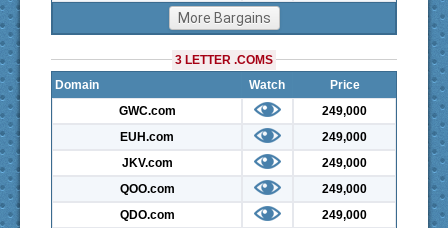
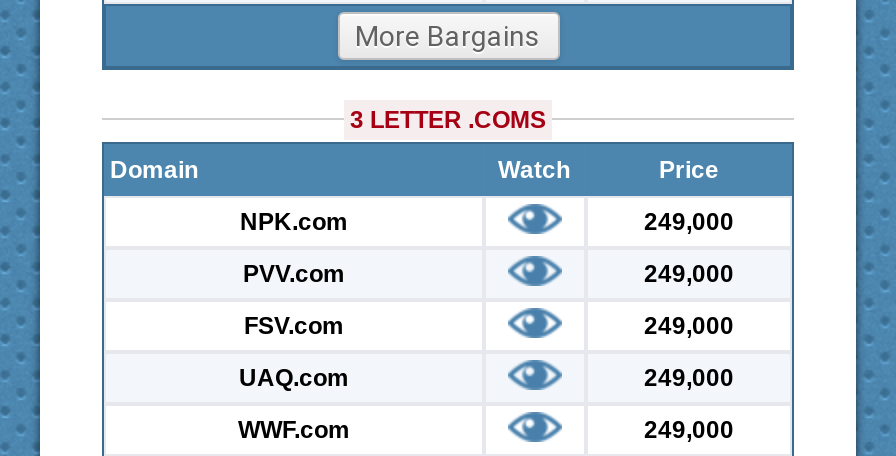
[118,104,175,118] GWC.com -> [240,207,348,235] NPK.com
[120,130,174,144] EUH.com -> [243,259,345,287] PVV.com
[121,156,172,170] JKV.com -> [244,311,344,339] FSV.com
[119,182,174,196] QOO.com -> [239,363,349,391] UAQ.com
[119,208,174,222] QDO.com -> [238,415,350,443] WWF.com

